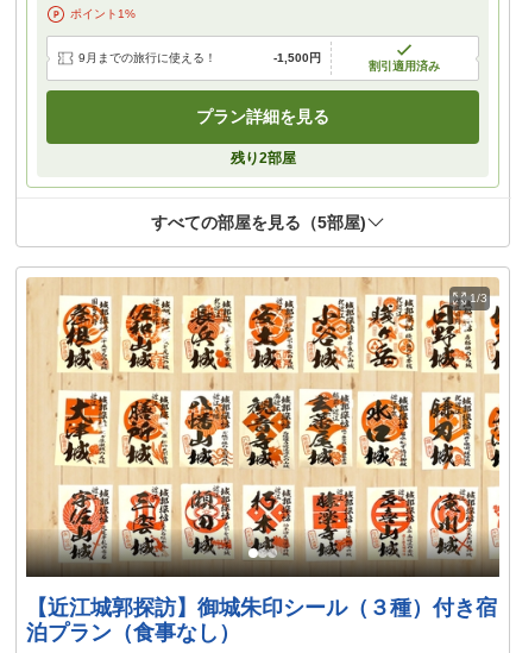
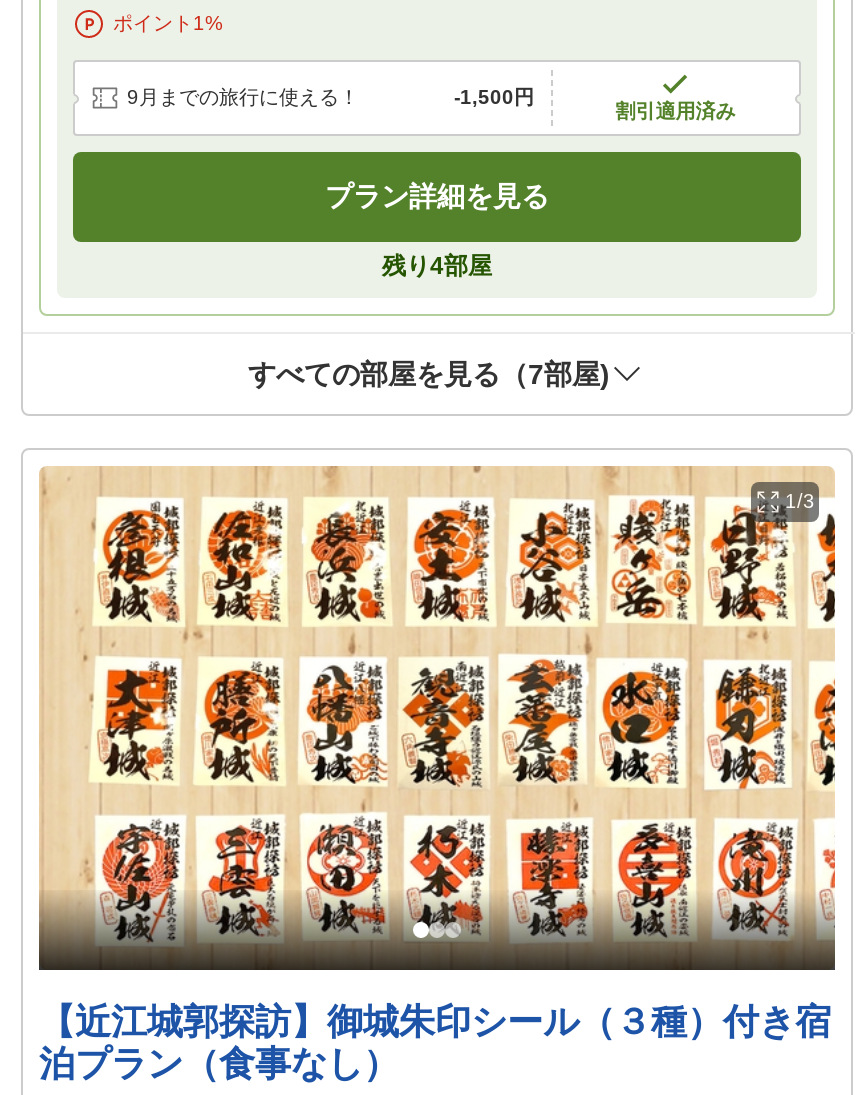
[230,150,295,167] 残り2部屋 -> [382,252,492,280] 残り4部屋
[150,213,366,232] すべての部屋を見る（5部屋) -> [248,358,610,390] すべての部屋を見る（7部屋)

